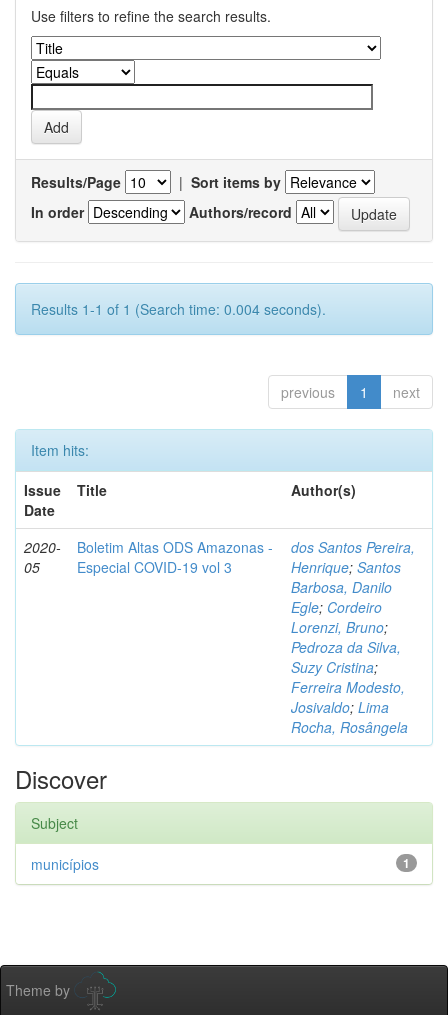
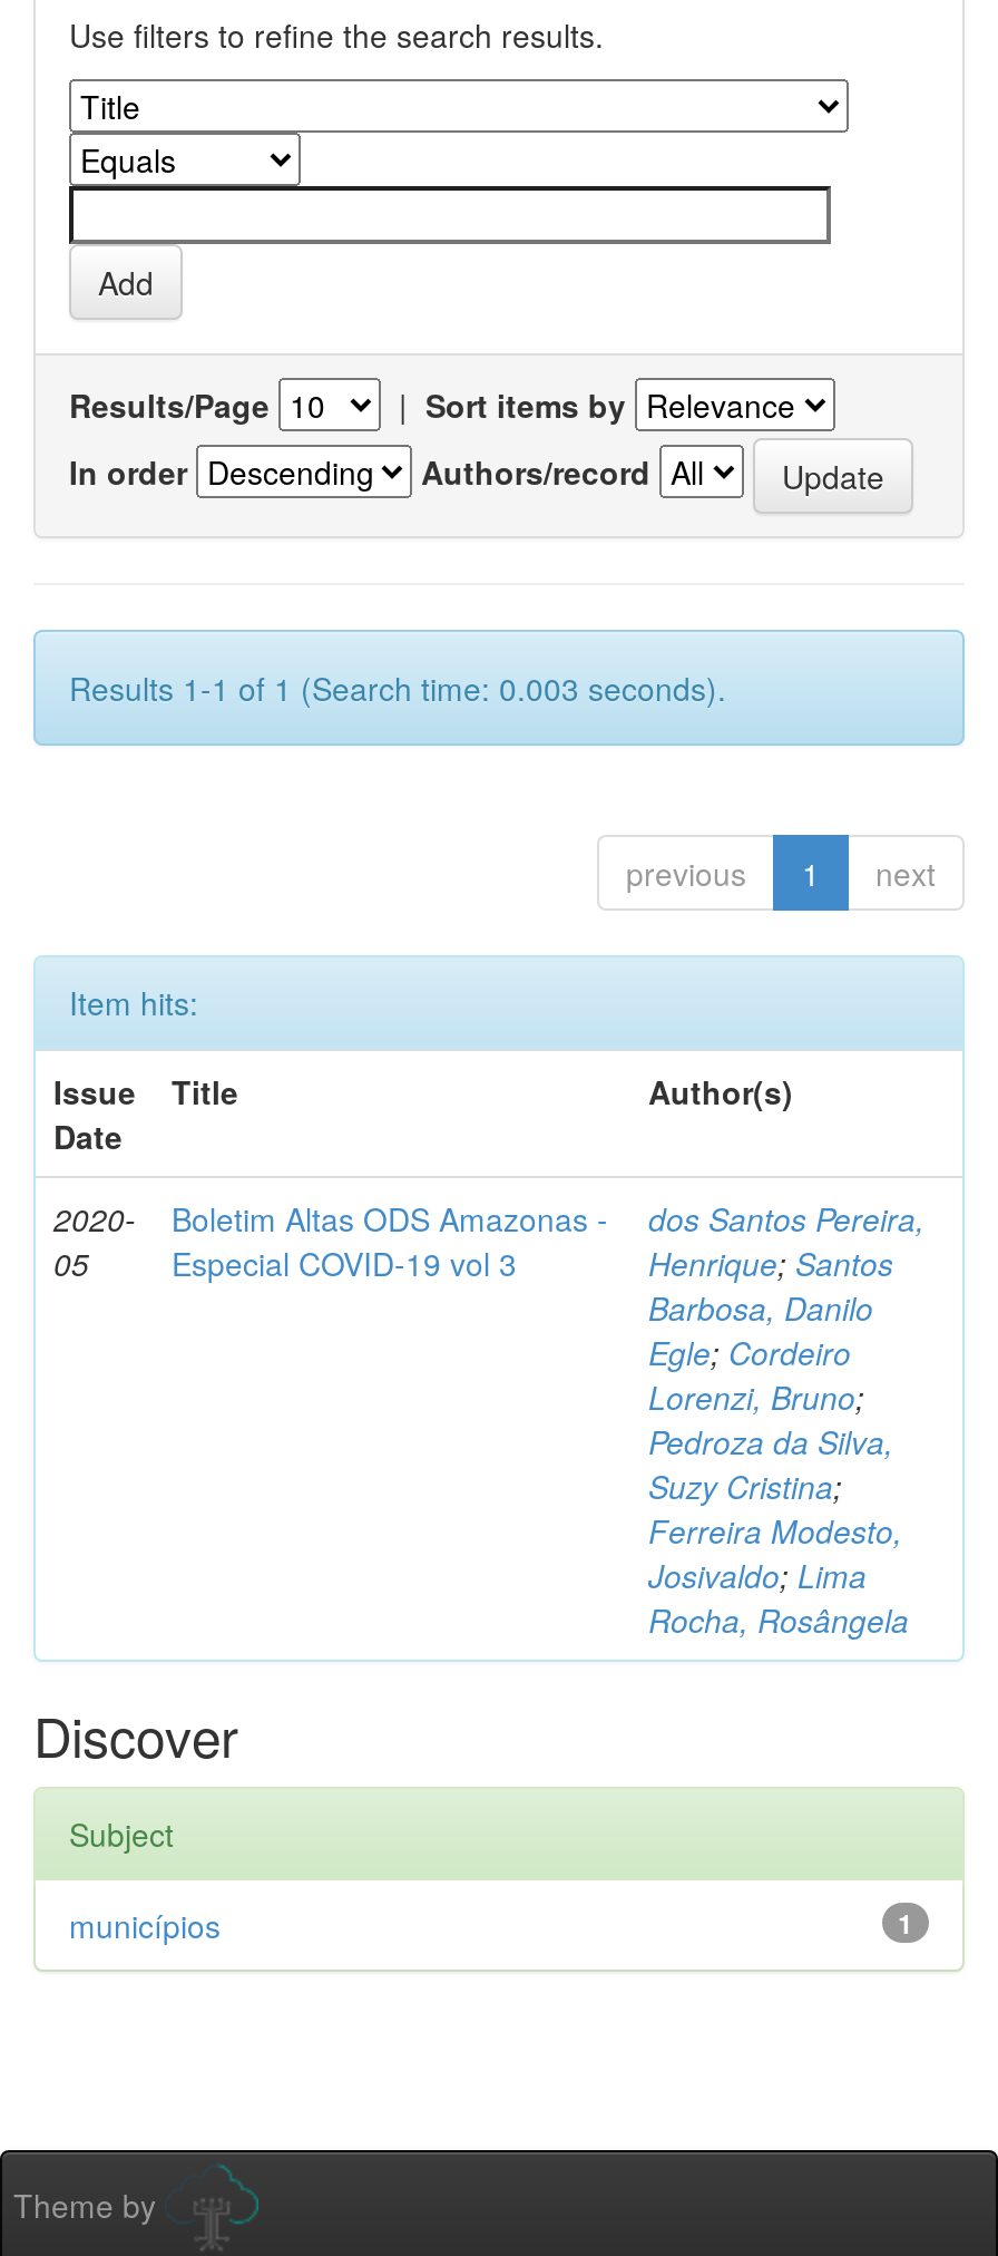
[31,299,326,319] Results 1-1 of 1 (Search time: 0.004 seconds). -> [69,665,726,710] Results 1-1 of 1 (Search time: 0.003 seconds).

